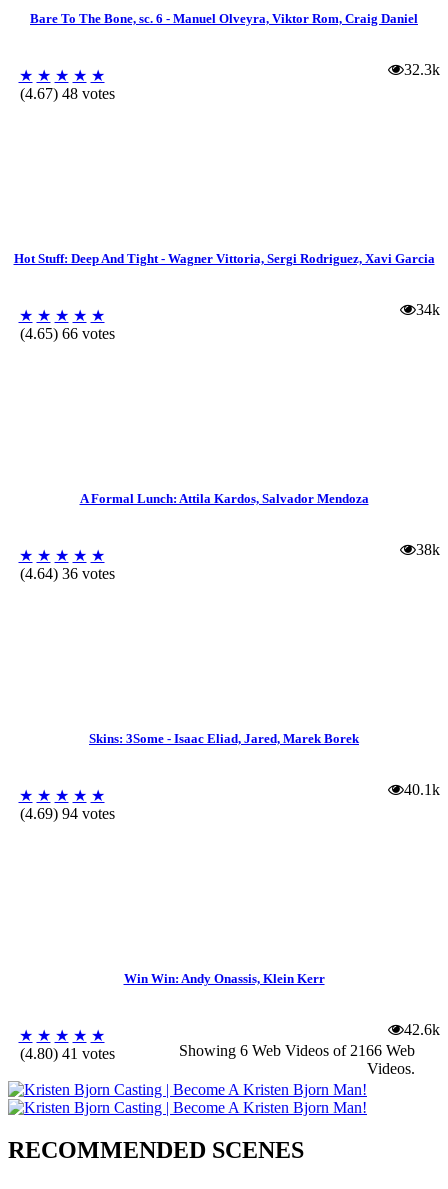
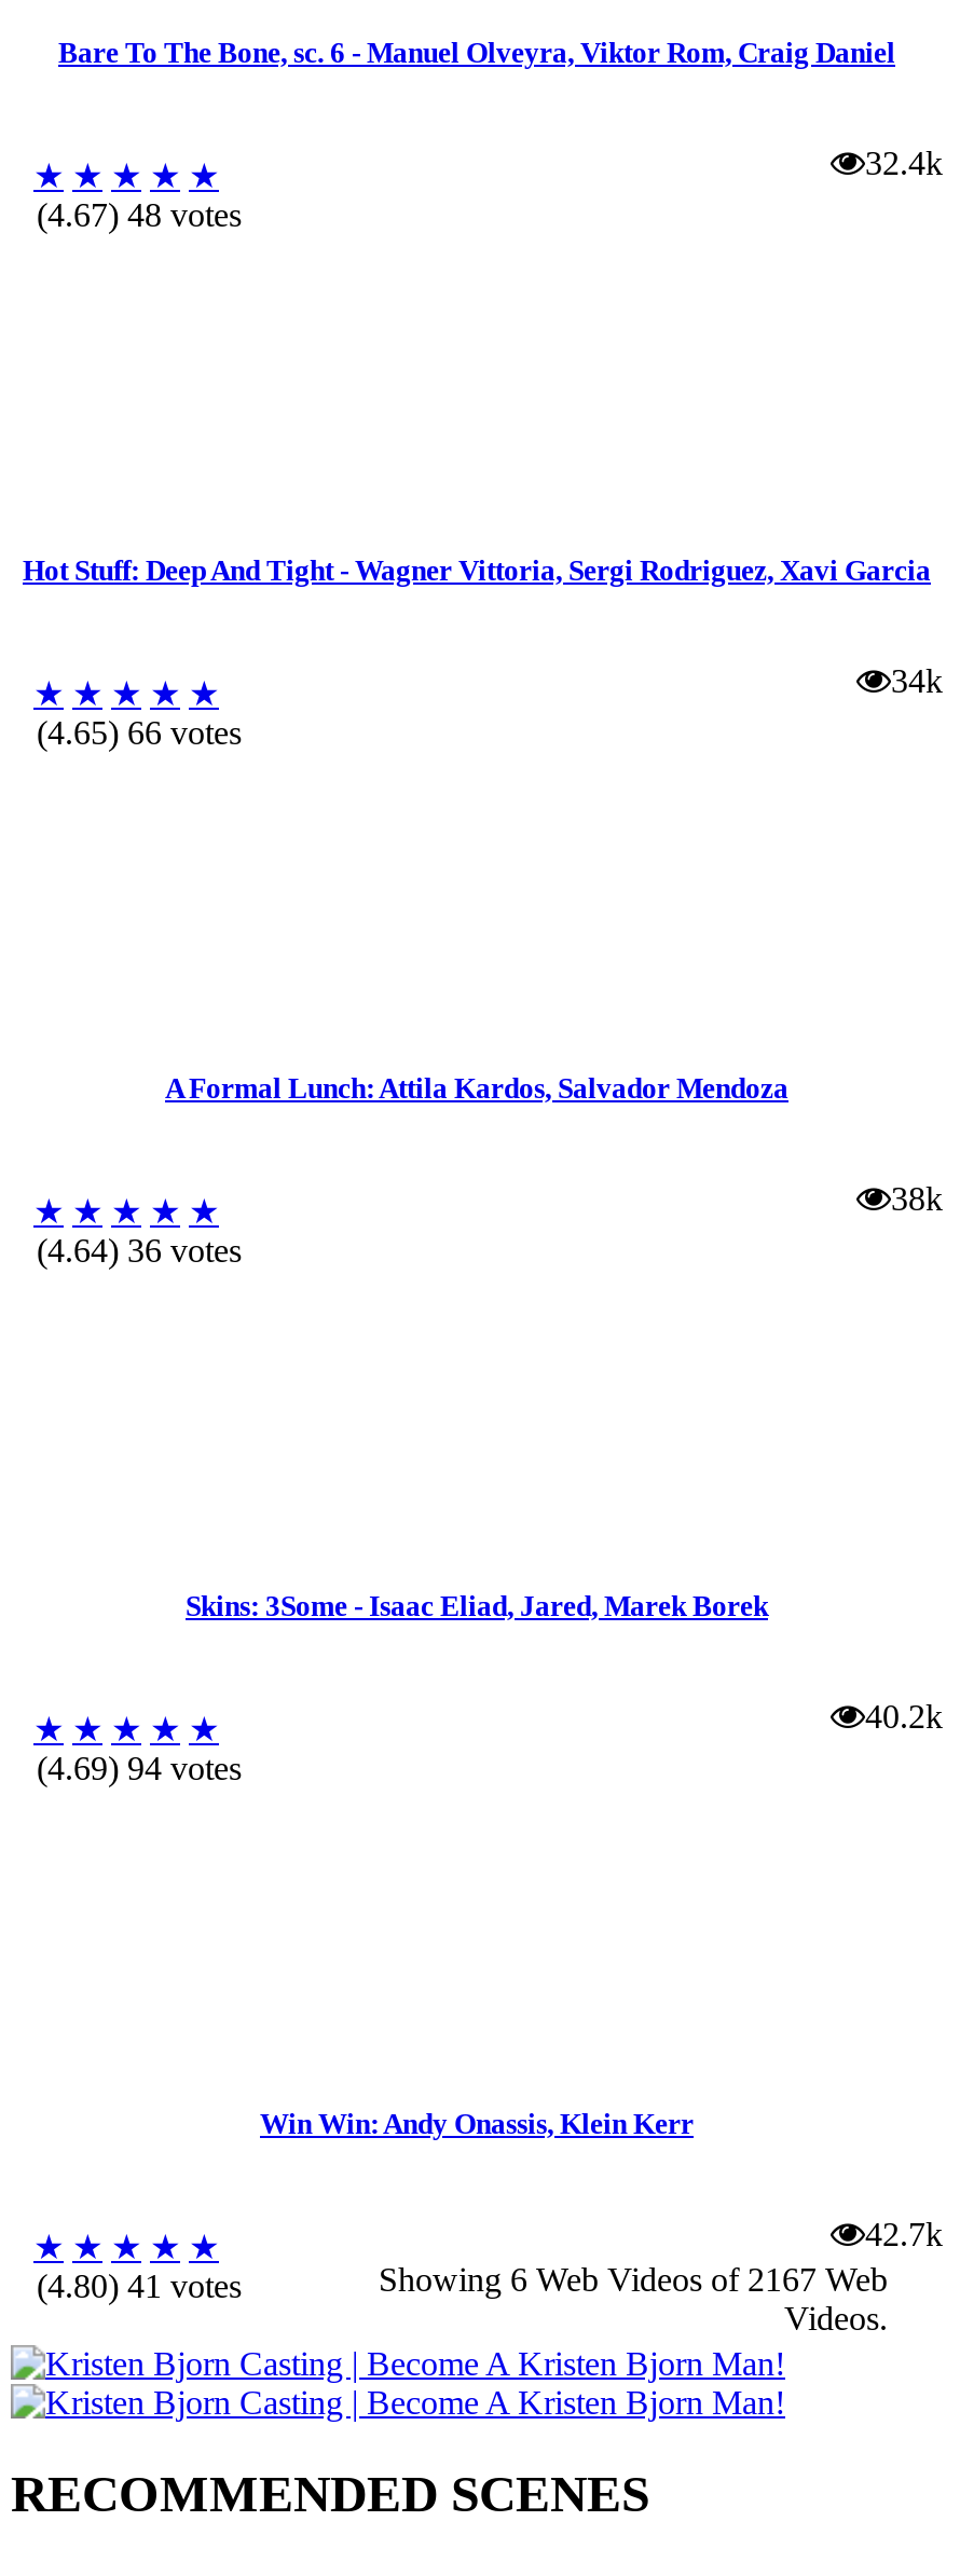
[404,61,440,78] 32.3k -> [865,144,943,181] 32.4k
[404,781,440,798] 40.1k -> [865,1698,943,1735] 40.2k
[178,1021,440,1059] 42.6k | Showing 6 Web Videos of 2166 Web -> [379,2217,943,2299] 42.7k | Showing 6 Web Videos of 2167 Web

